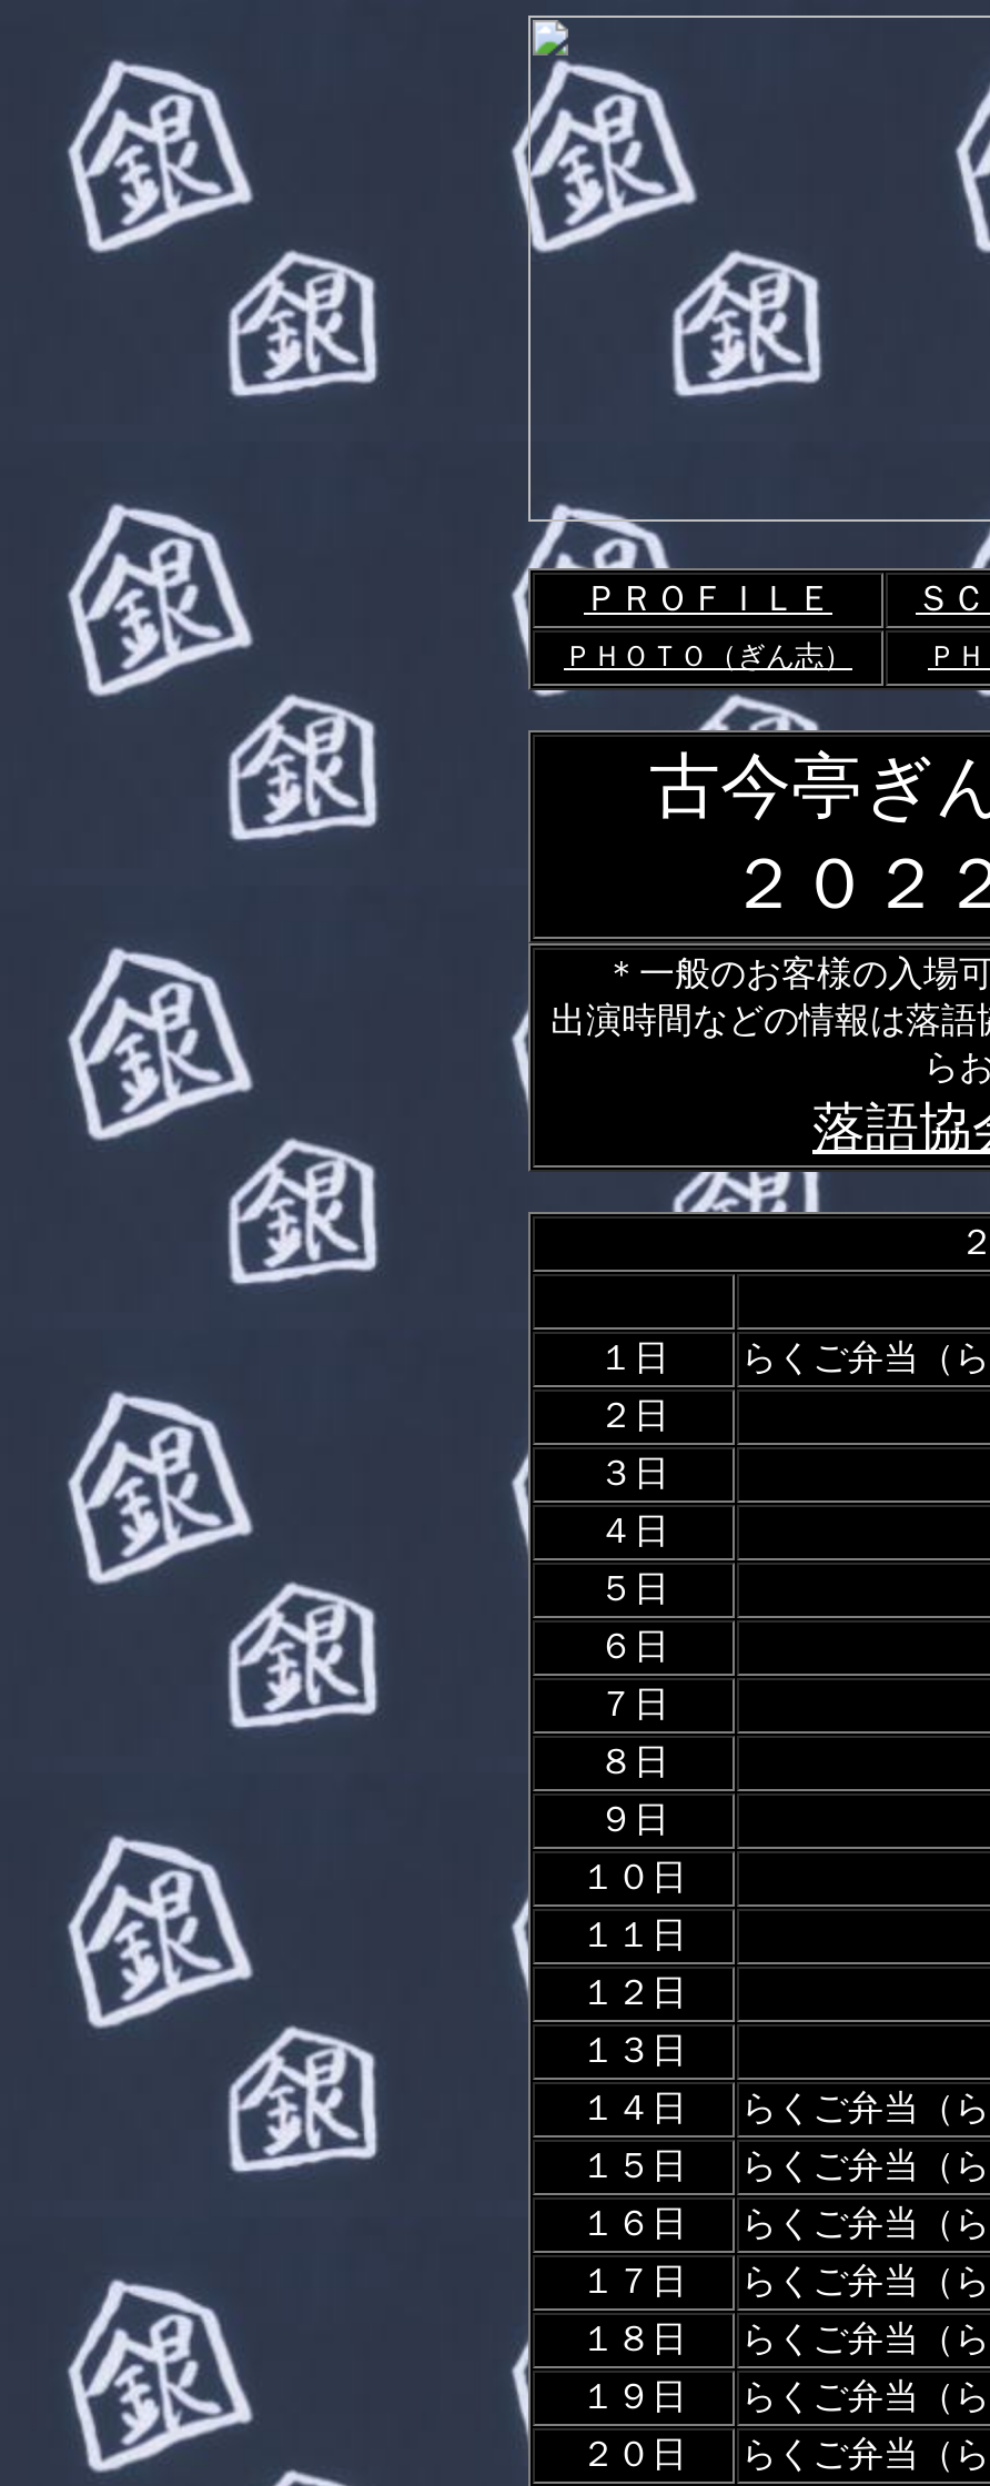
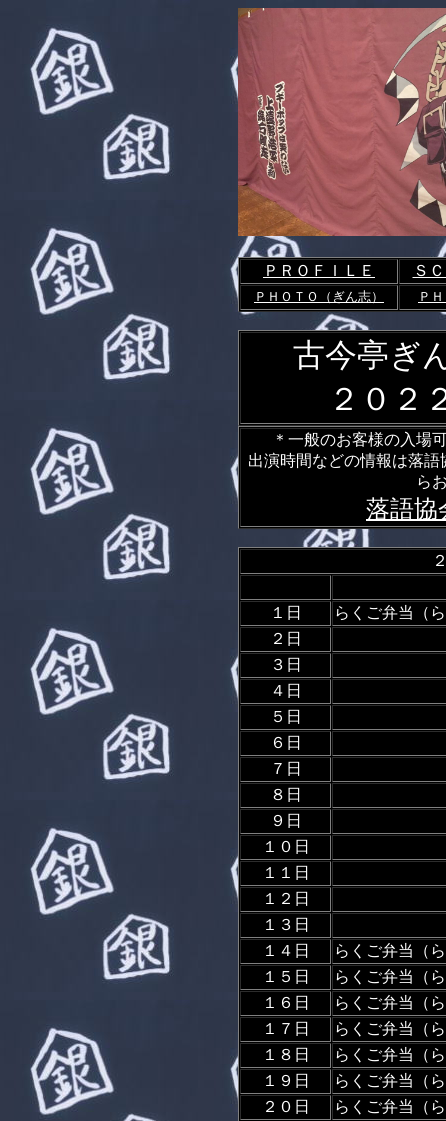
[526,13,983,524] [image] -> [237,8,443,237] [image]

